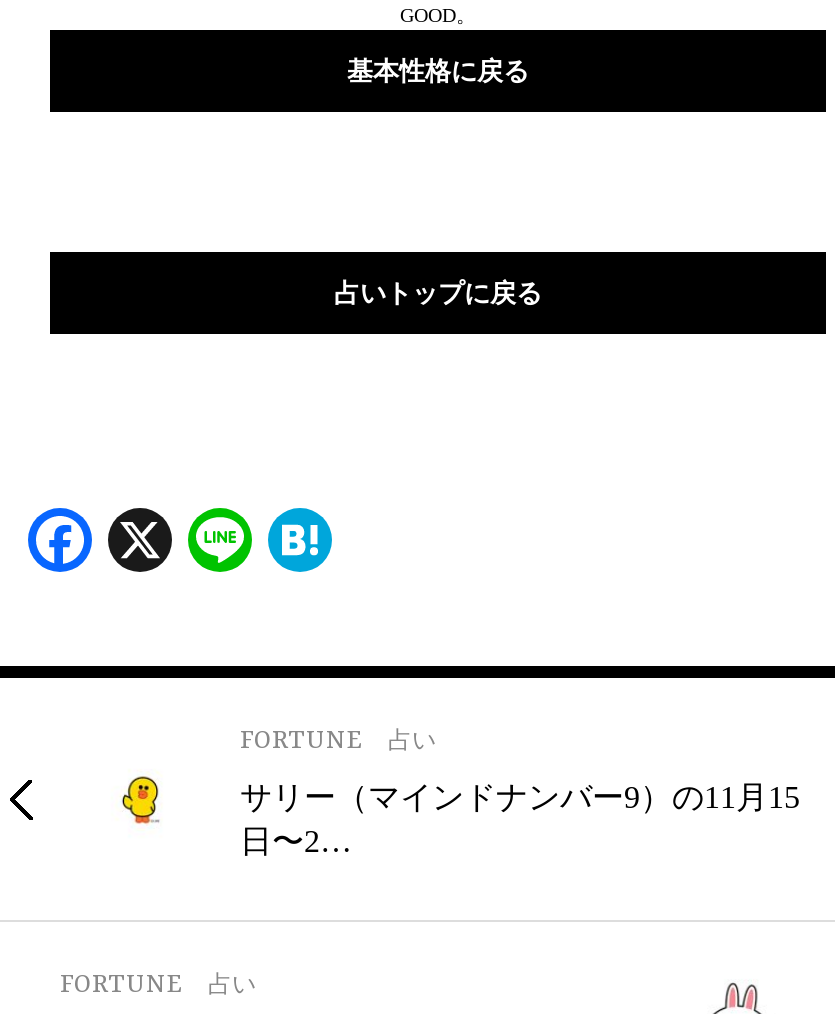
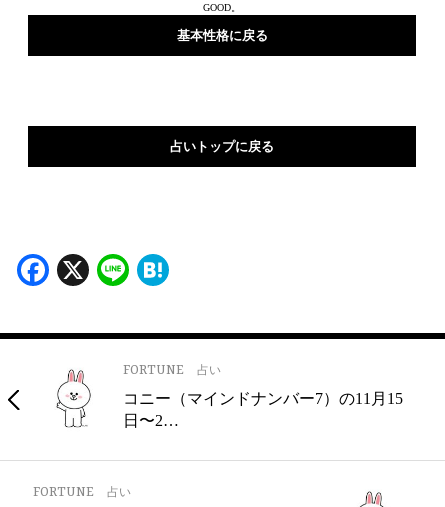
[108,740,800,854] [image] | サリー（マインドナンバー9）の11月15 -> [56,369,403,428] [image] | コニー（マインドナンバー7）の11月15

